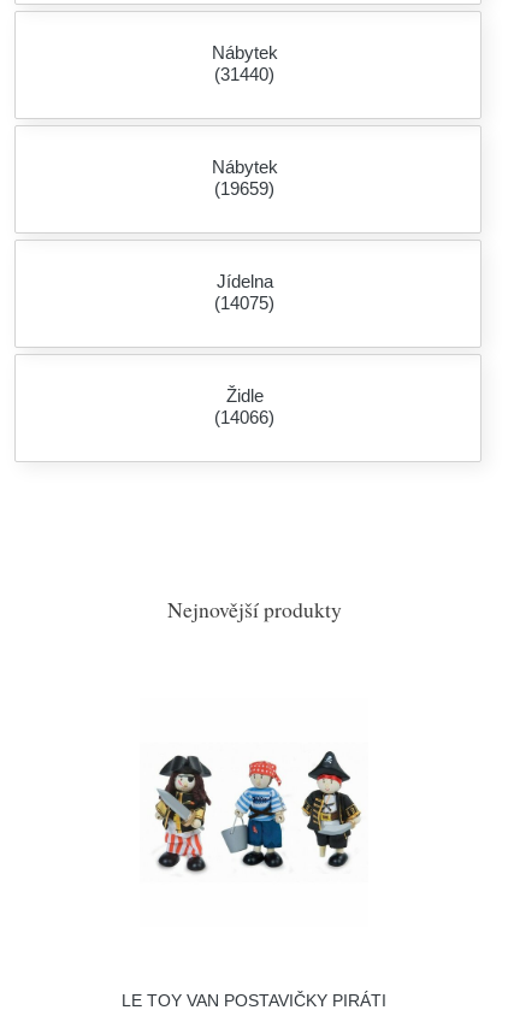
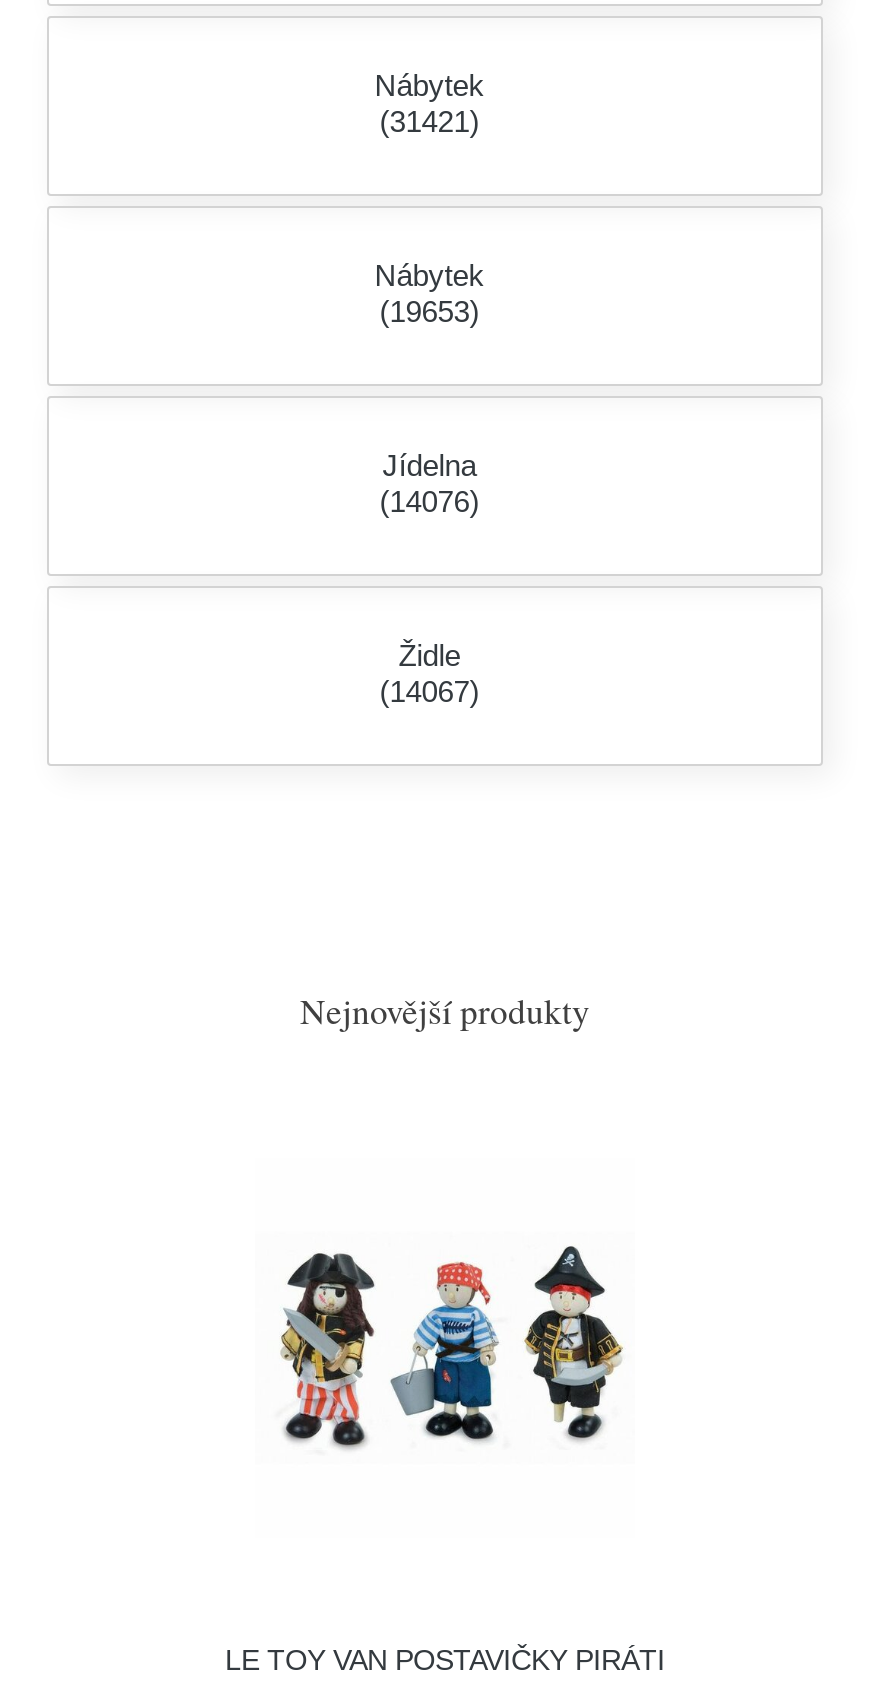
[215,64,275,84] (31440) -> [380,104,480,138] (31421)
[215,178,275,199] (19659) -> [380,294,480,328] (19653)
[215,293,275,313] (14075) -> [380,484,480,518] (14076)
[215,407,275,427] (14066) -> [380,674,480,708] (14067)

